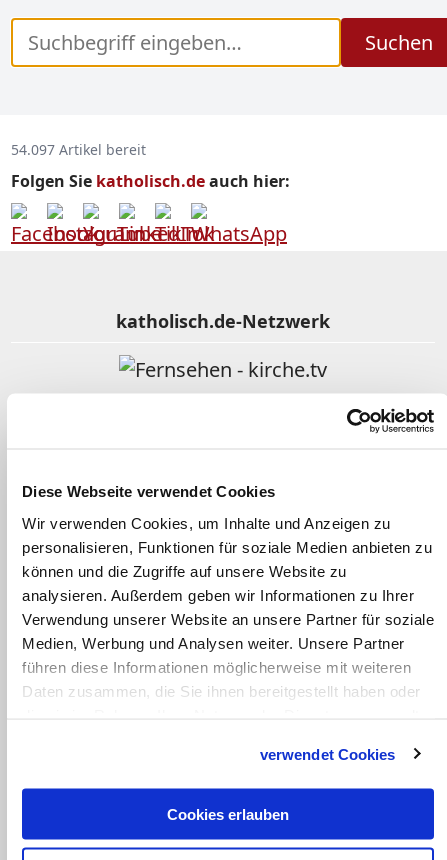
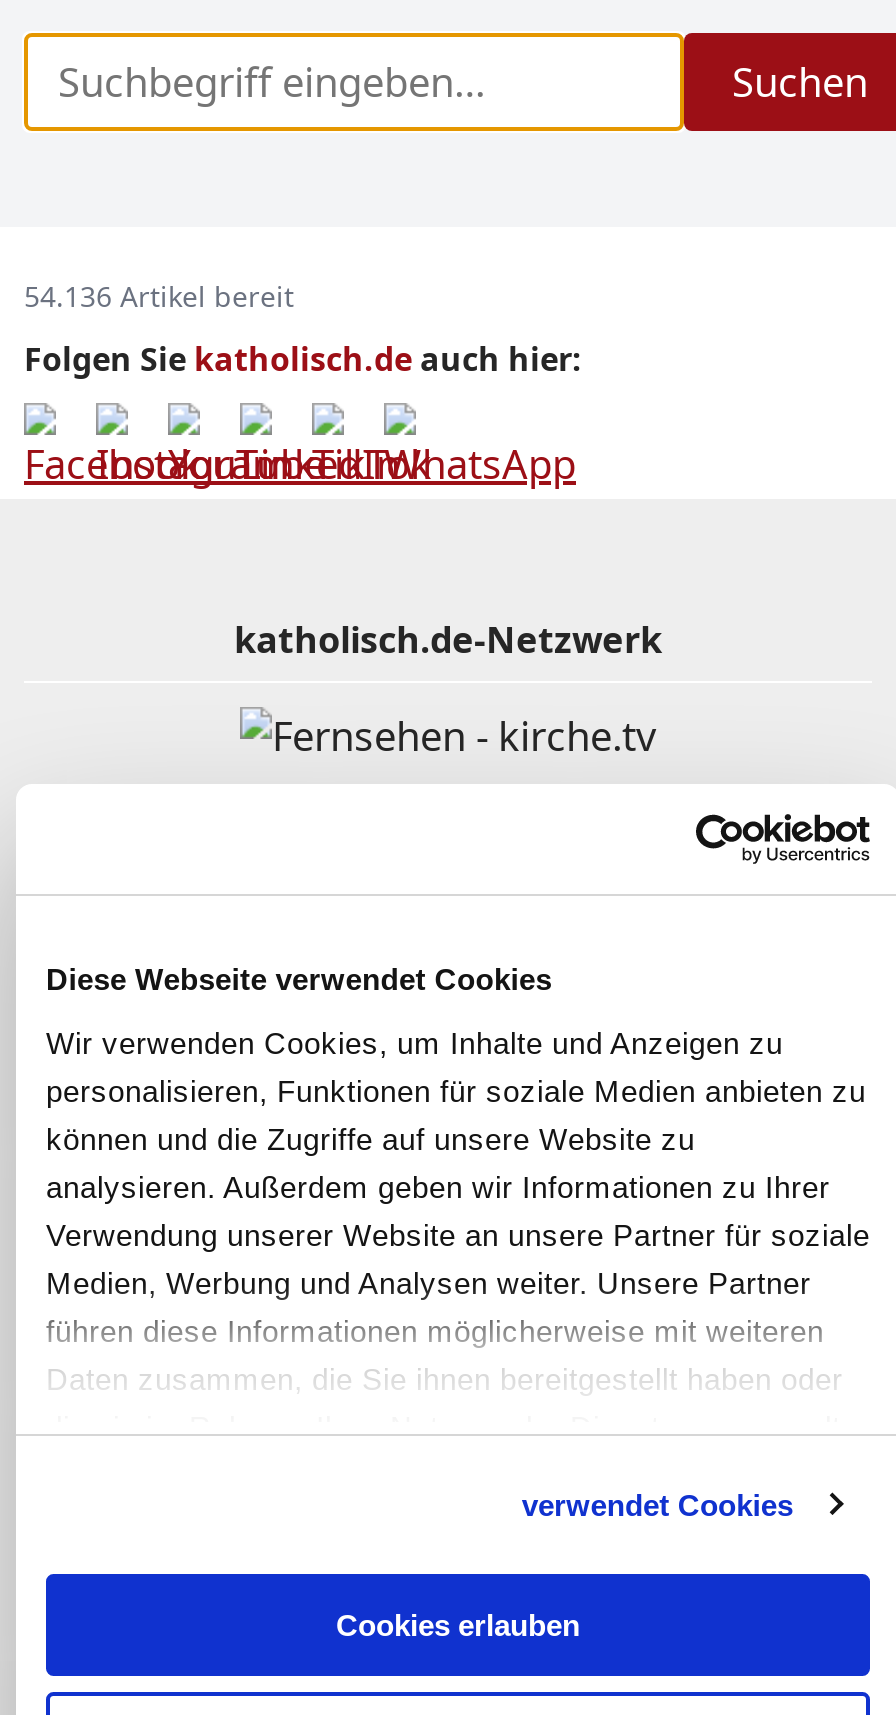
[11,140,146,159] 54.097 Artikel bereit -> [24,277,294,315] 54.136 Artikel bereit

